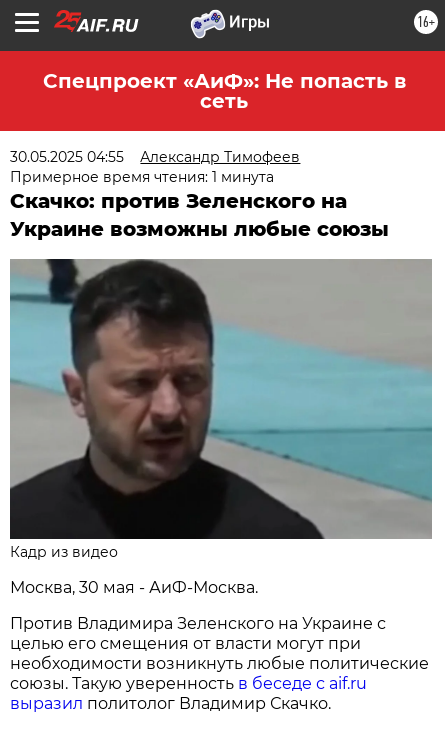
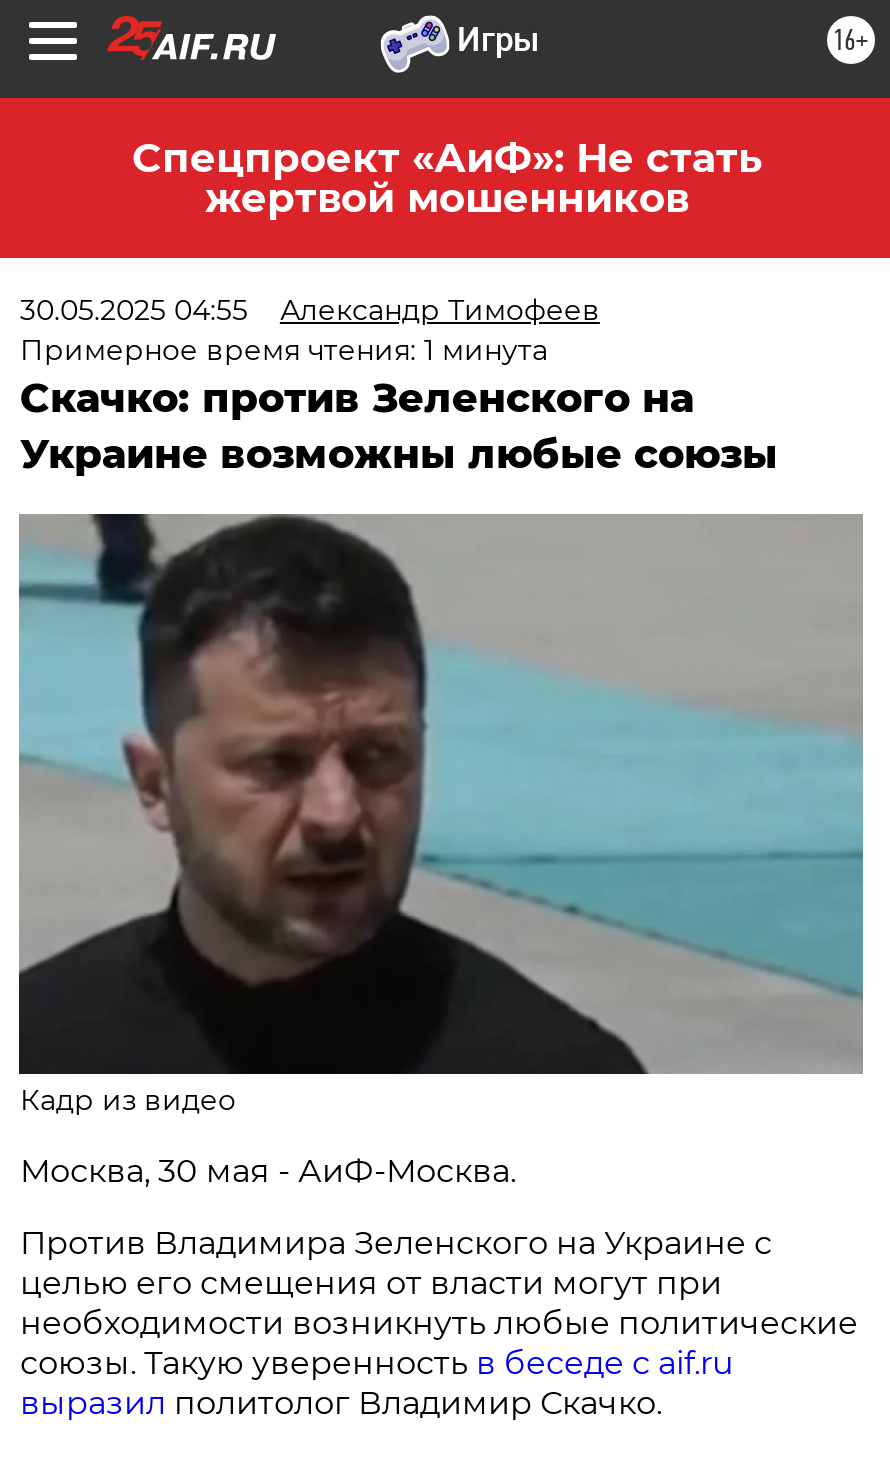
[42,69,405,113] Спецпроект «АиФ»: Не попасть в | сеть -> [132,134,762,222] Спецпроект «АиФ»: Не стать | жертвой мошенников

